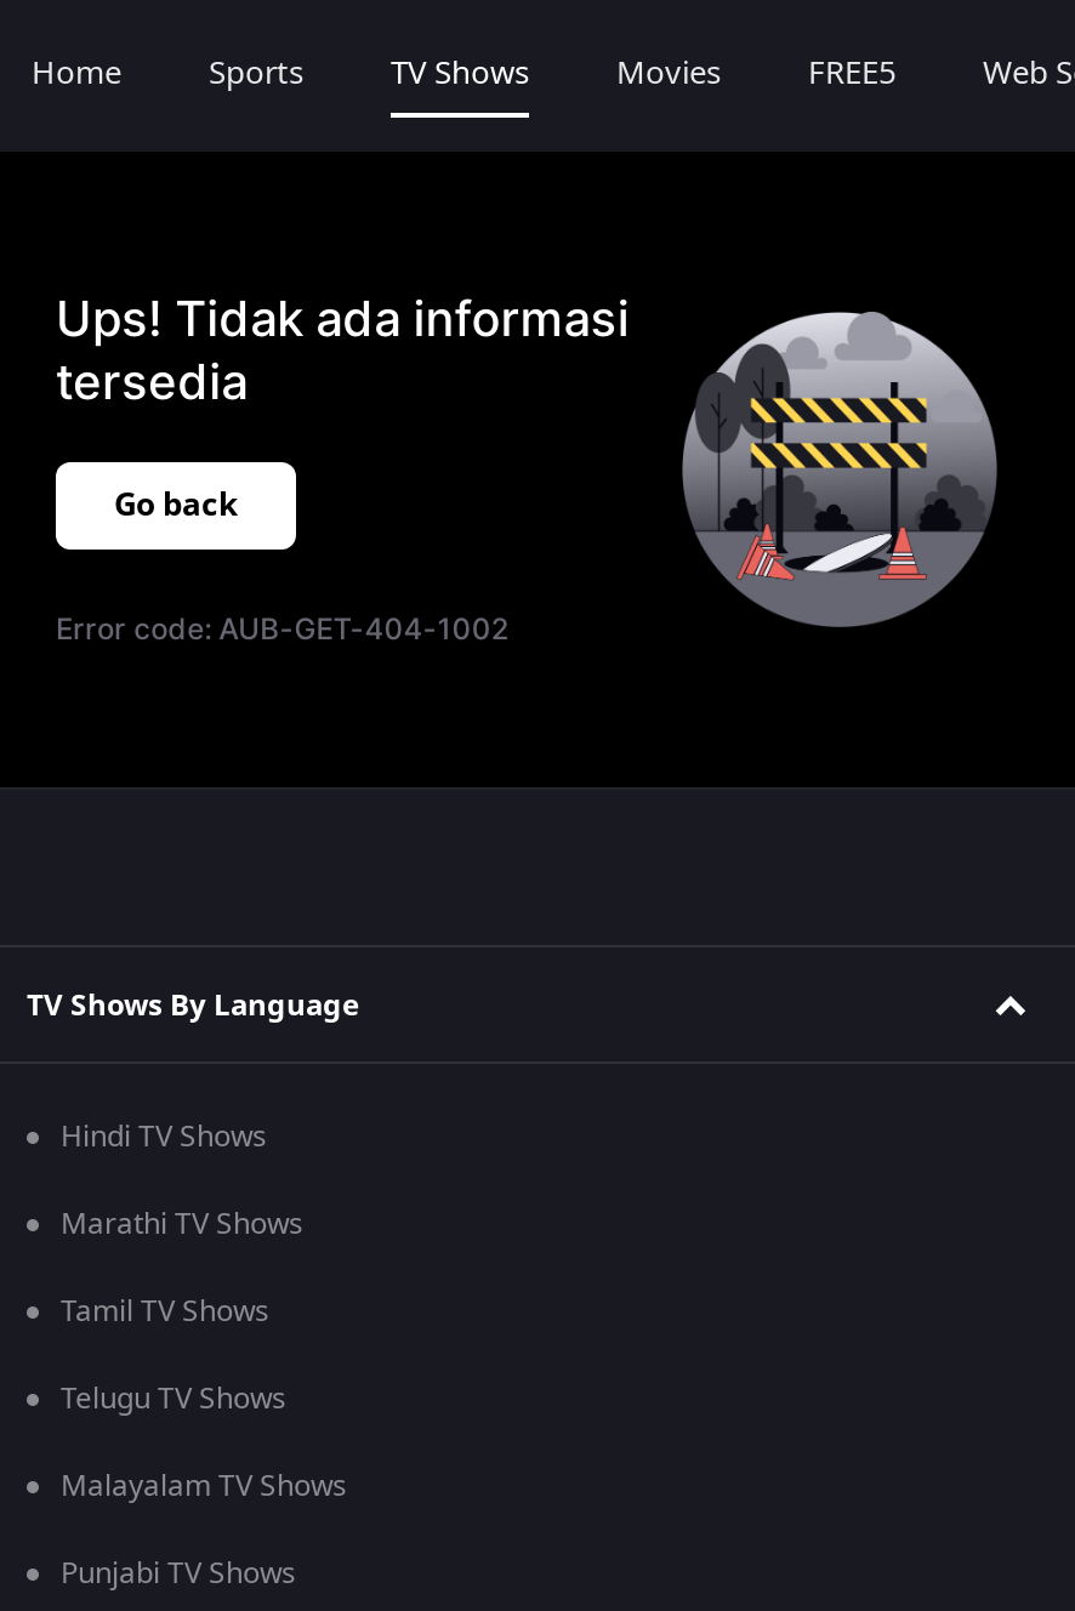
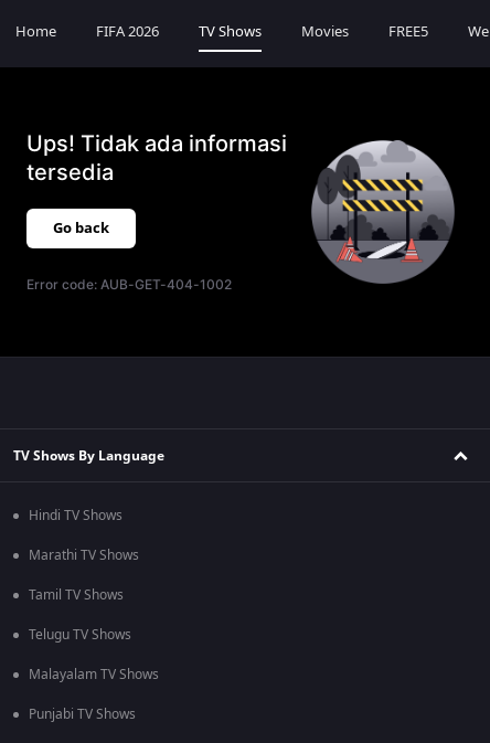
[209,50,303,96] Sports -> [96,21,159,42] FIFA 2026

